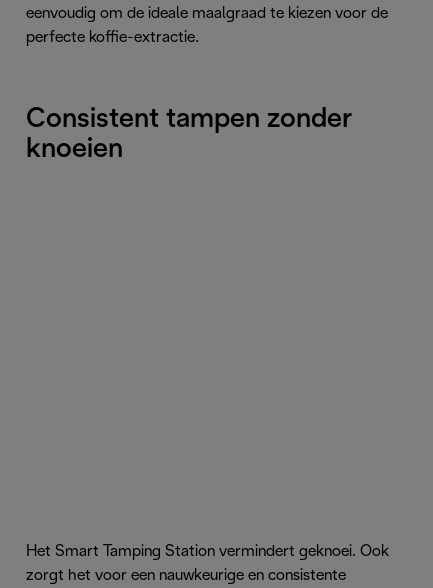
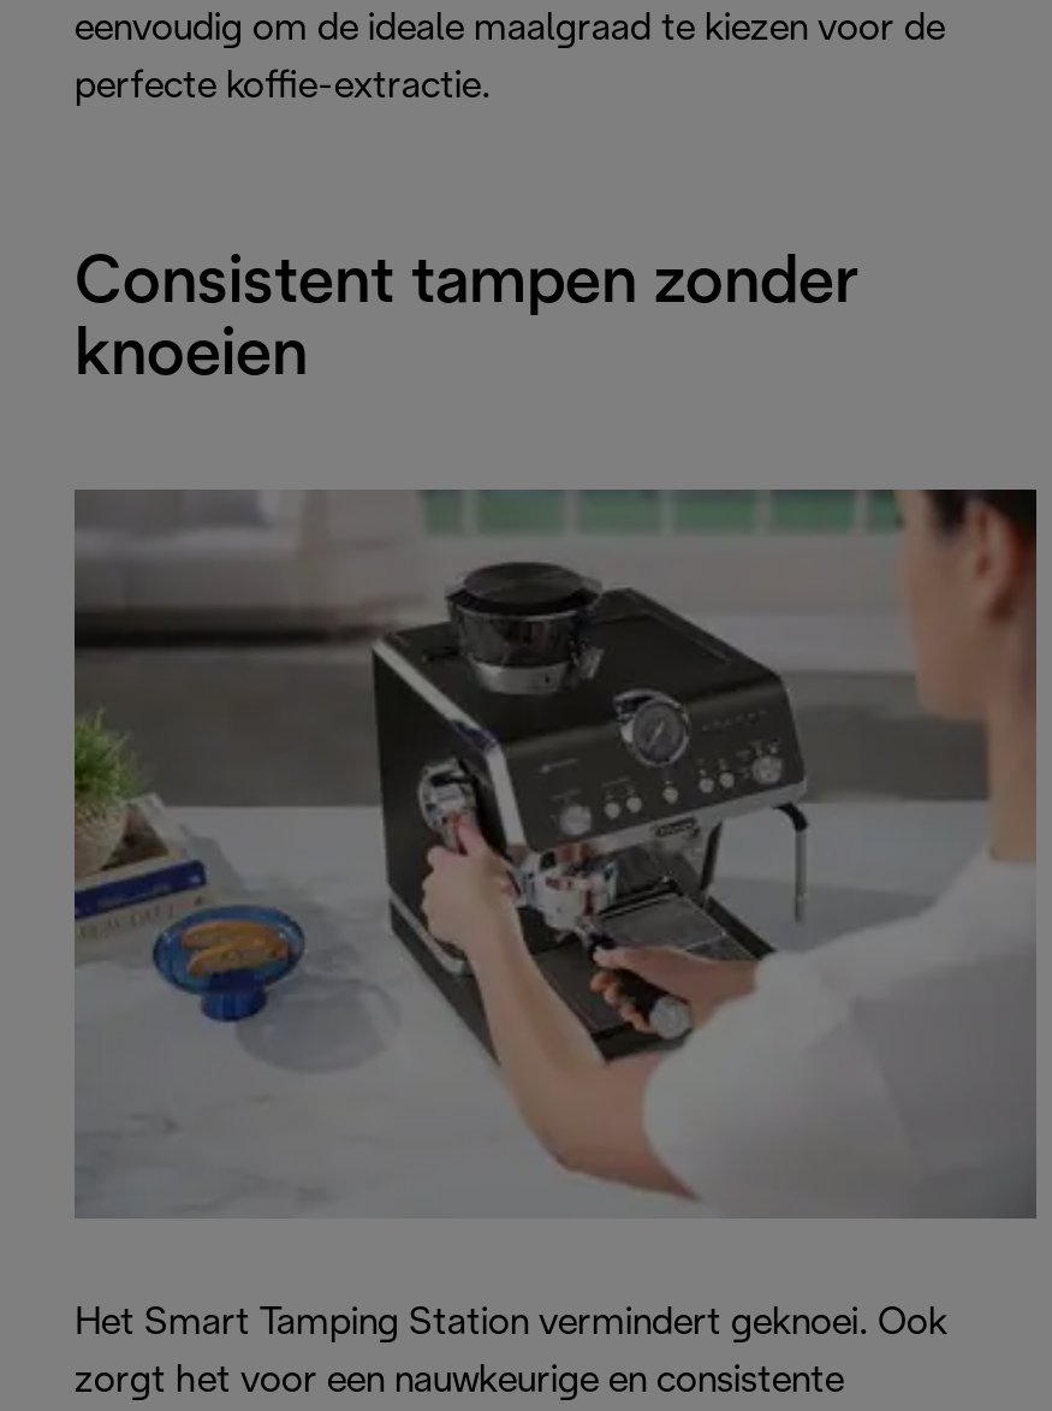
none -> [72,487,1039,1221] [image]

